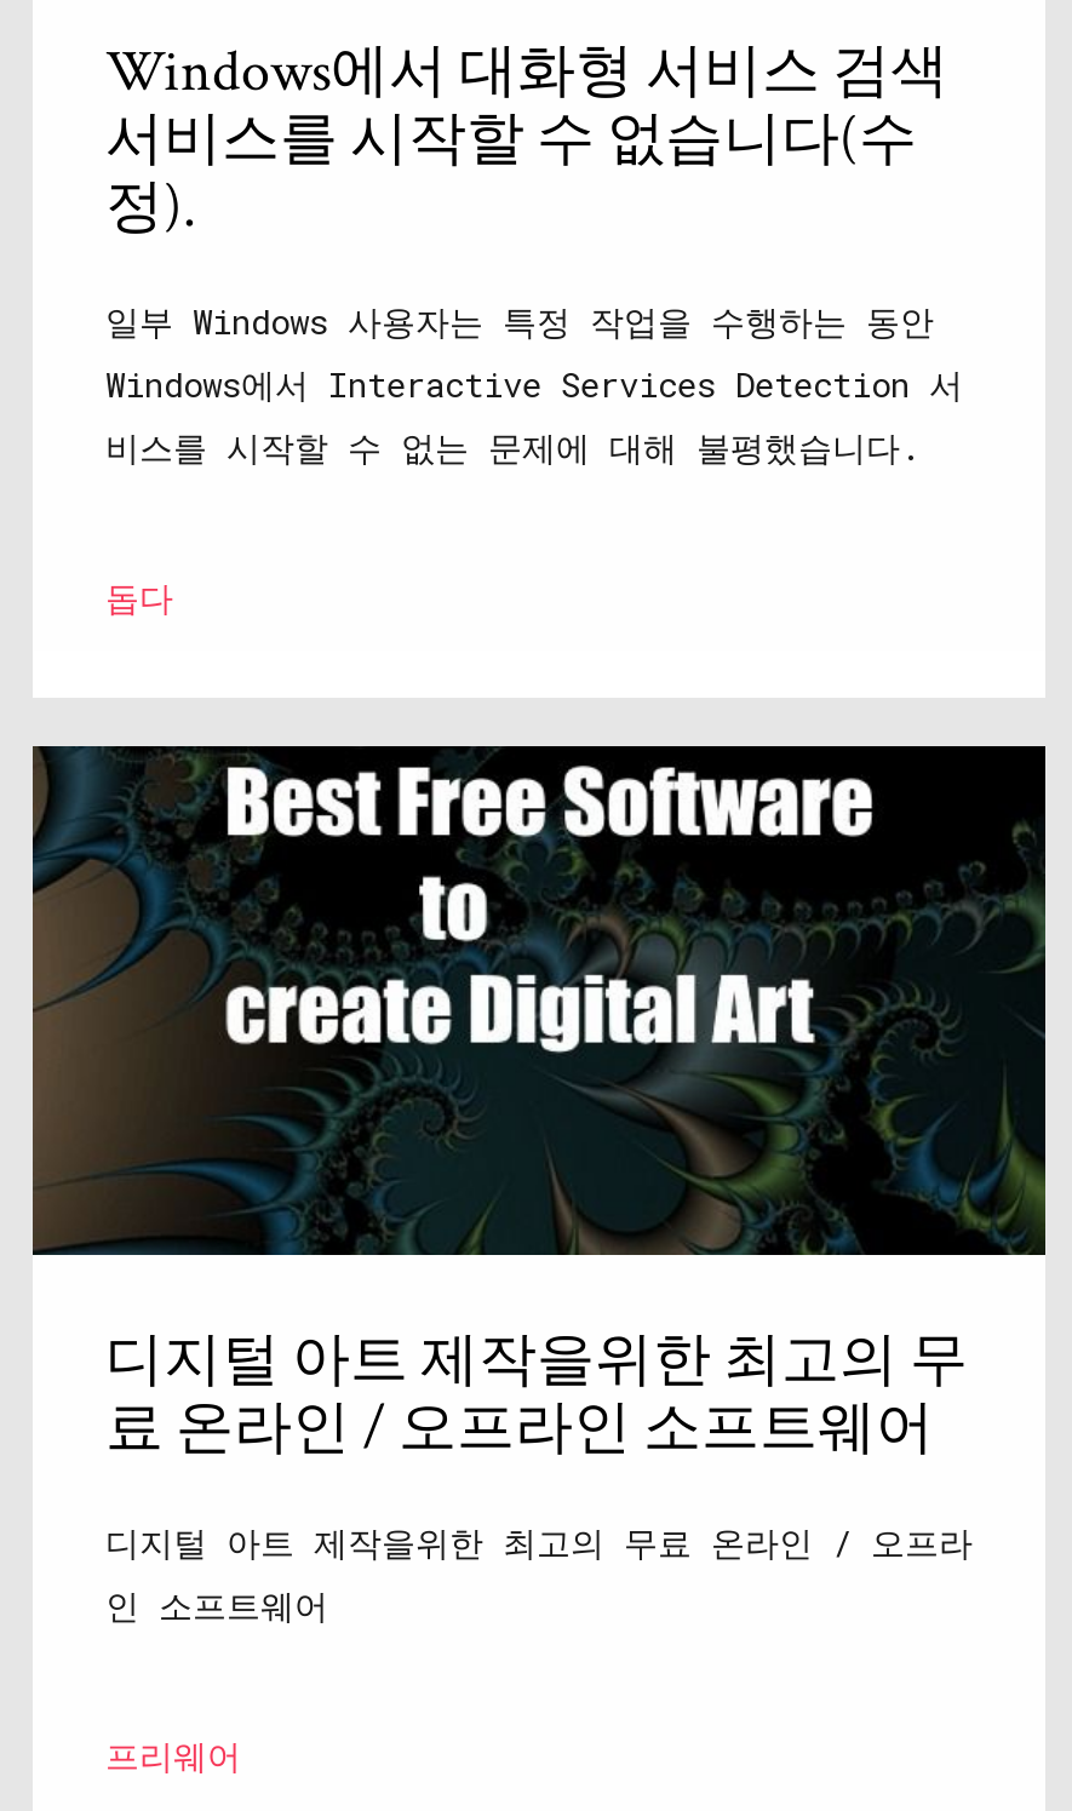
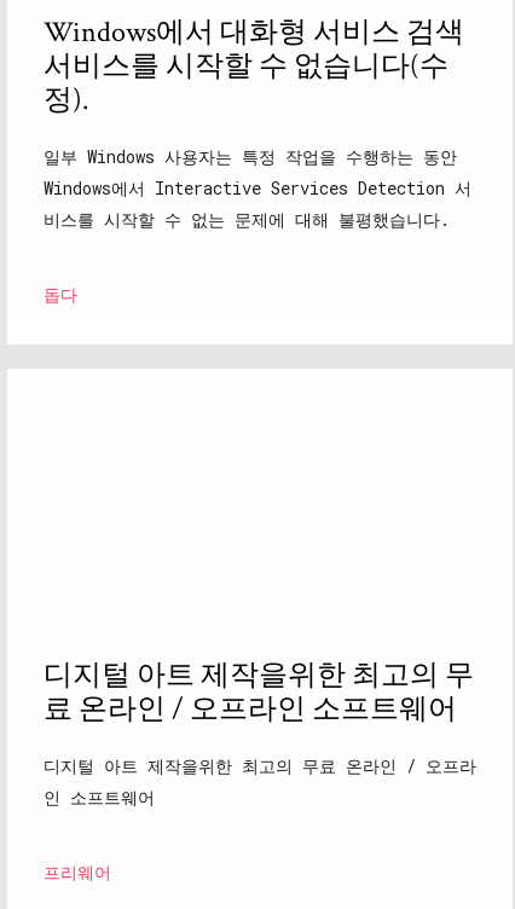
[30,744,1048,1257] [image] -> none

